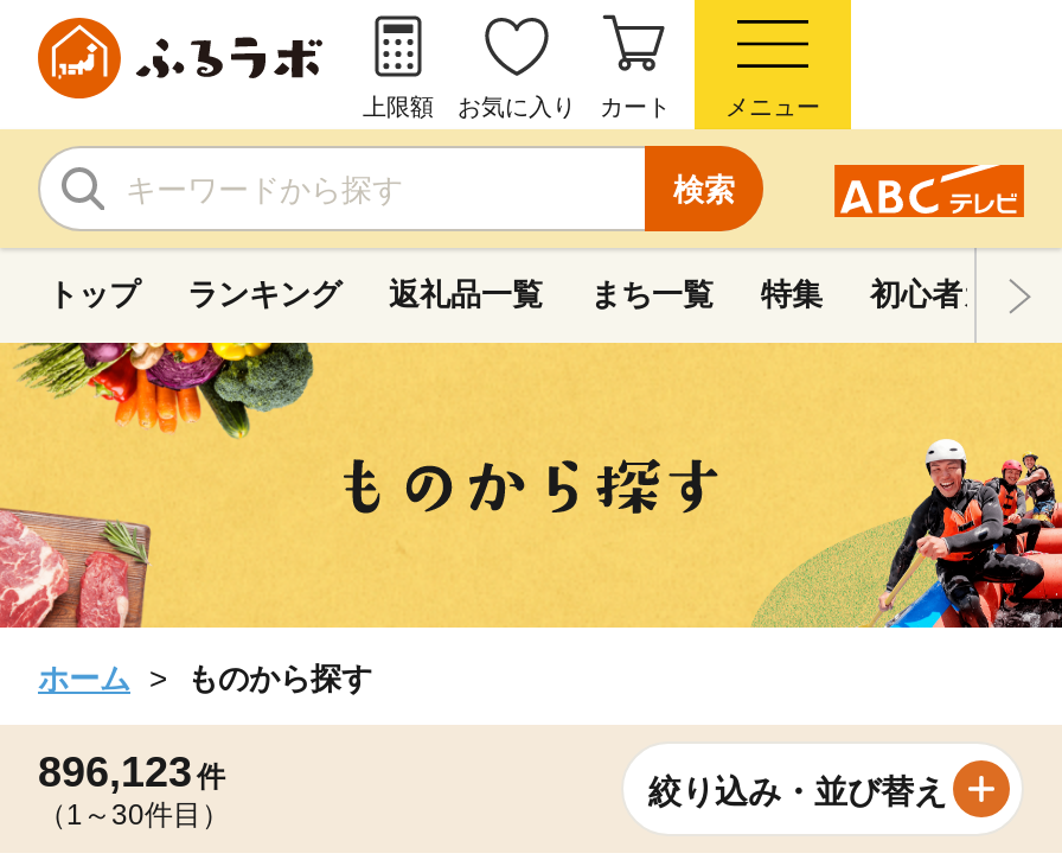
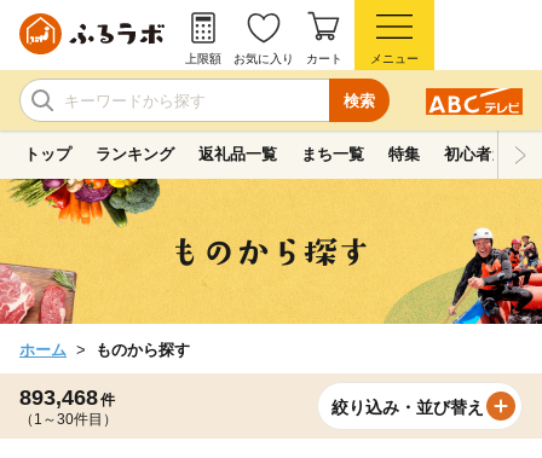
[38,749,225,796] 896,123 件 -> [19,385,115,410] 893,468 件

